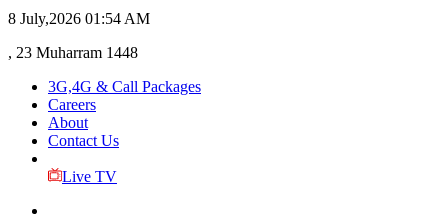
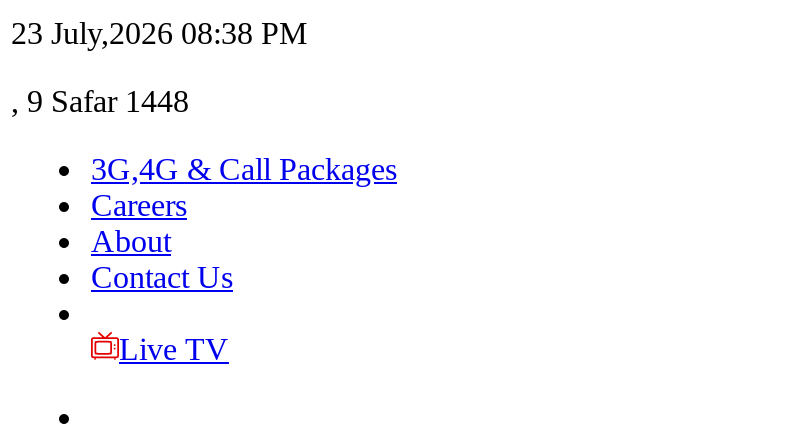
[8,10,150,27] 8 July,2026 01:54 AM -> [11,16,307,50] 23 July,2026 08:38 PM
[8,44,138,61] , 23 Muharram 1448 -> [11,84,189,118] , 9 Safar 1448

